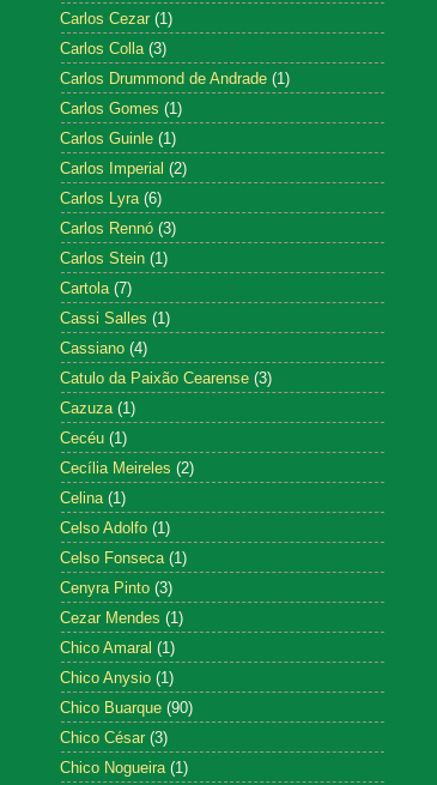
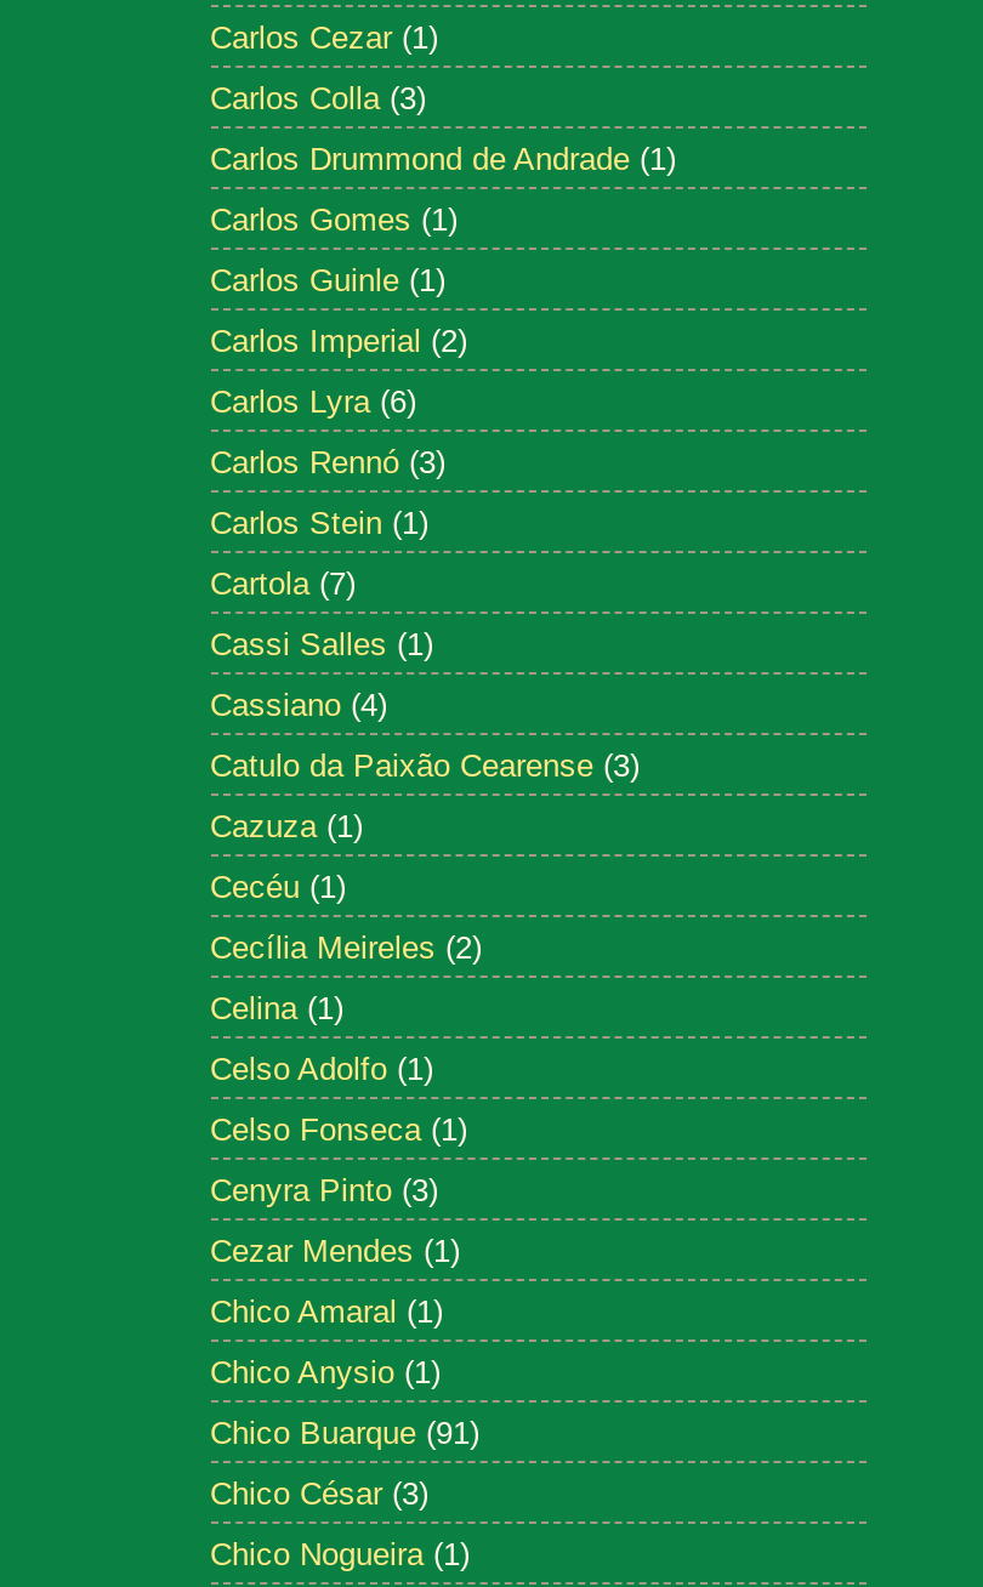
[60,698,193,716] Chico Buarque (90) -> [210,1413,479,1450] Chico Buarque (91)

